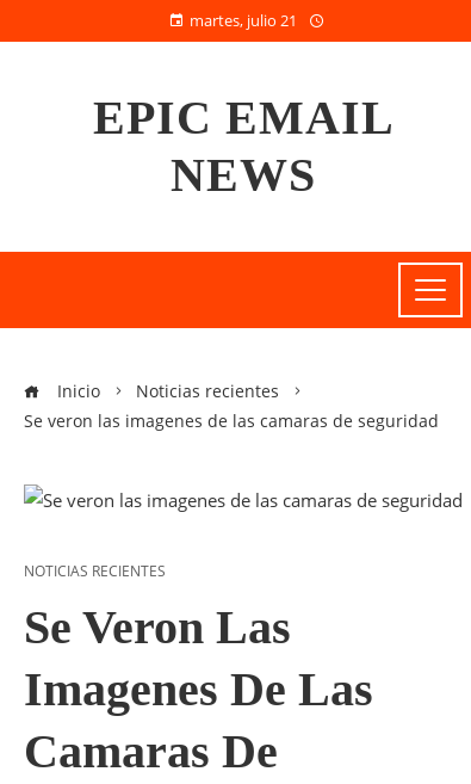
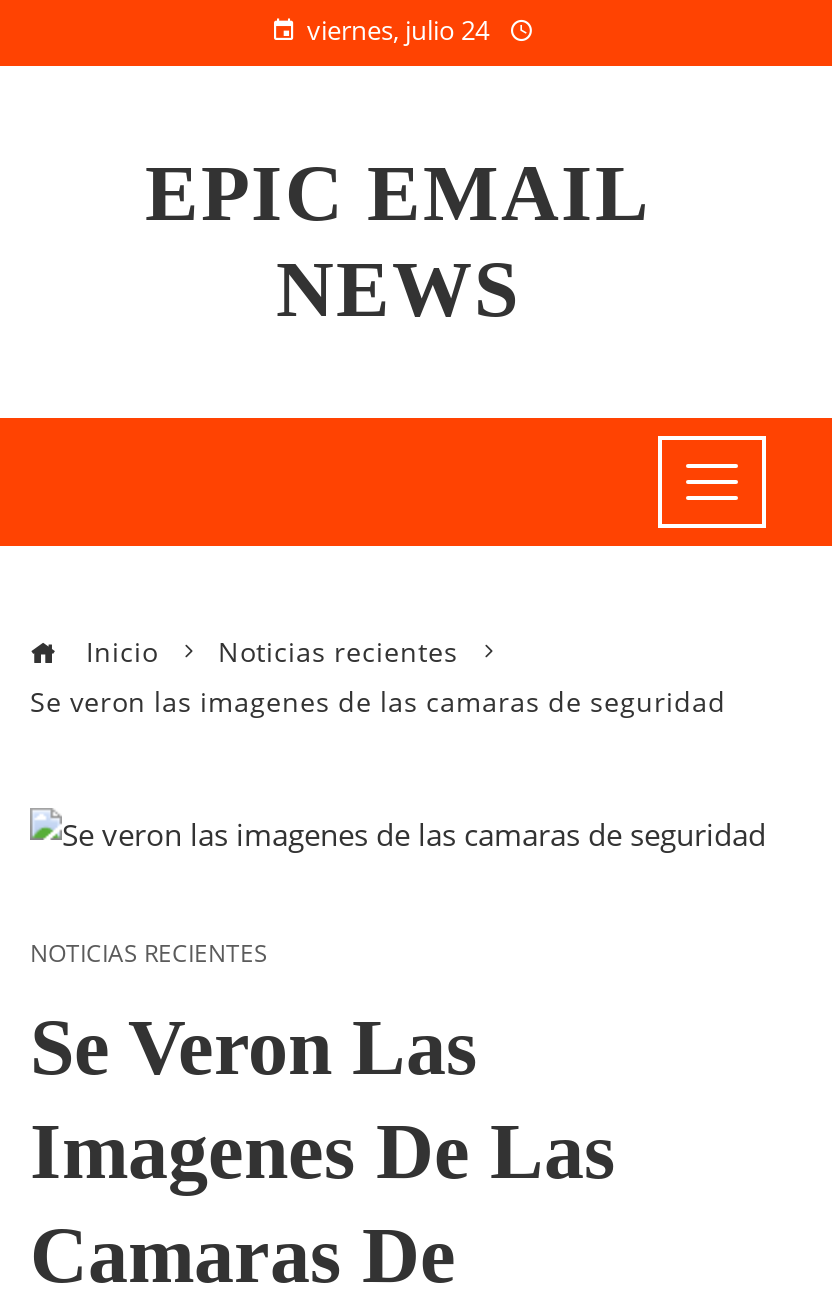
[190,10,297,31] martes, julio 21 -> [307,12,489,48] viernes, julio 24

